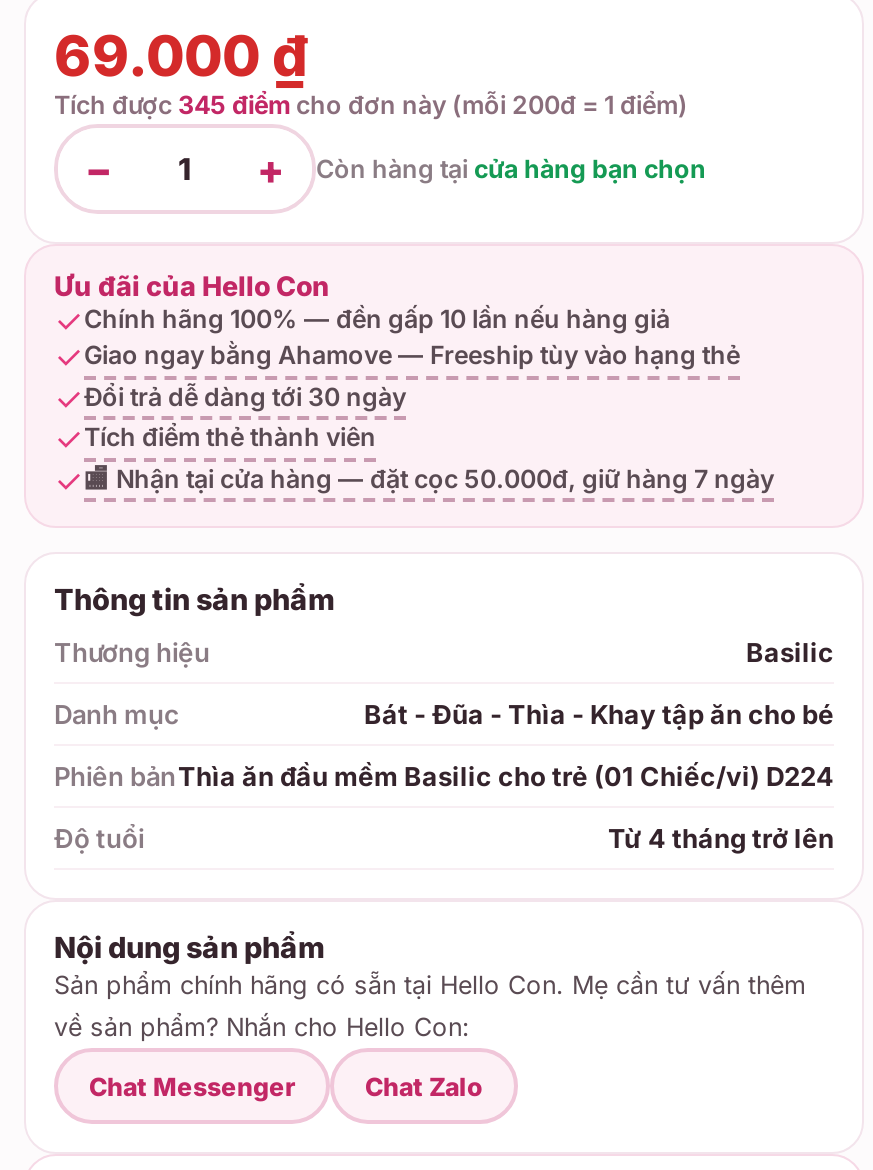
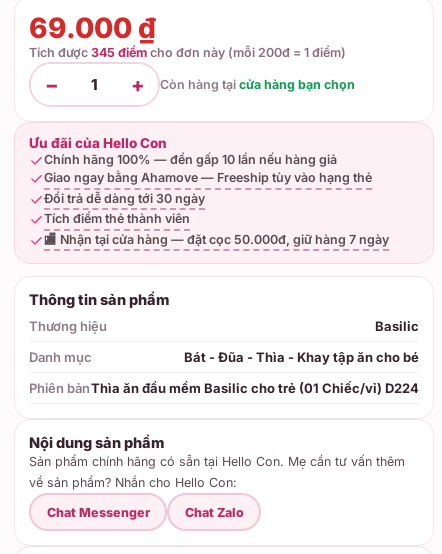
[54,822,834,854] Độ tuổi | Từ 4 tháng trở lên -> none

